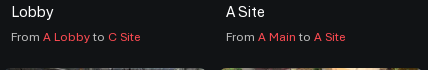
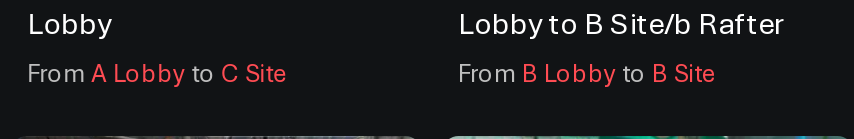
[226,5,265,21] A Site -> [458,10,784,42] Lobby to B Site/b Rafter
[226,31,346,44] From A Main to A Site -> [458,62,716,88] From B Lobby to B Site

